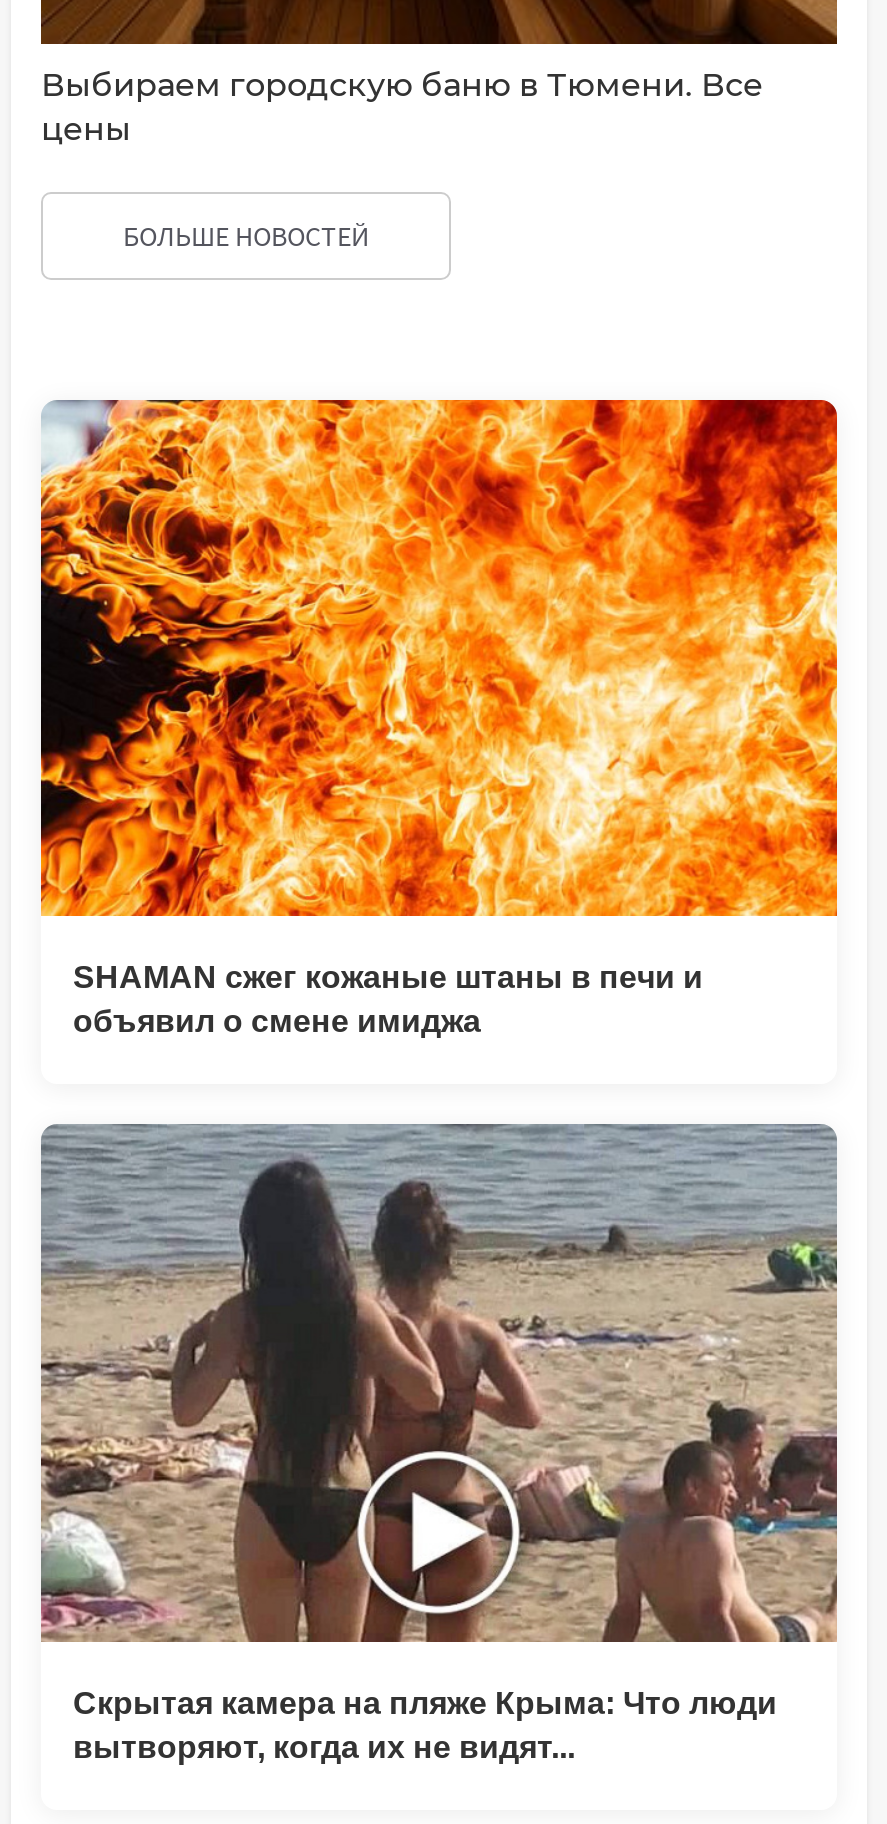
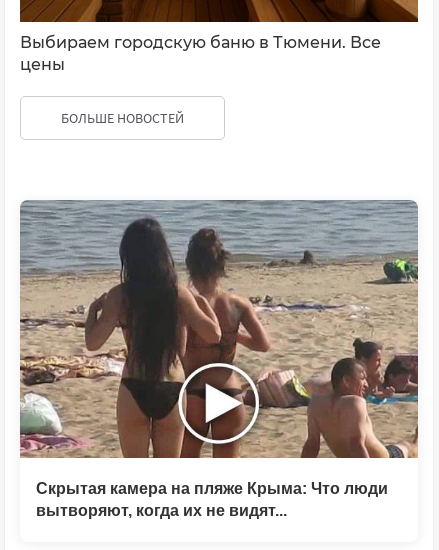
[39,398,839,1039] [image] | SHAMAN сжег кожаные штаны в печи и | объявил о смене имиджа -> none

